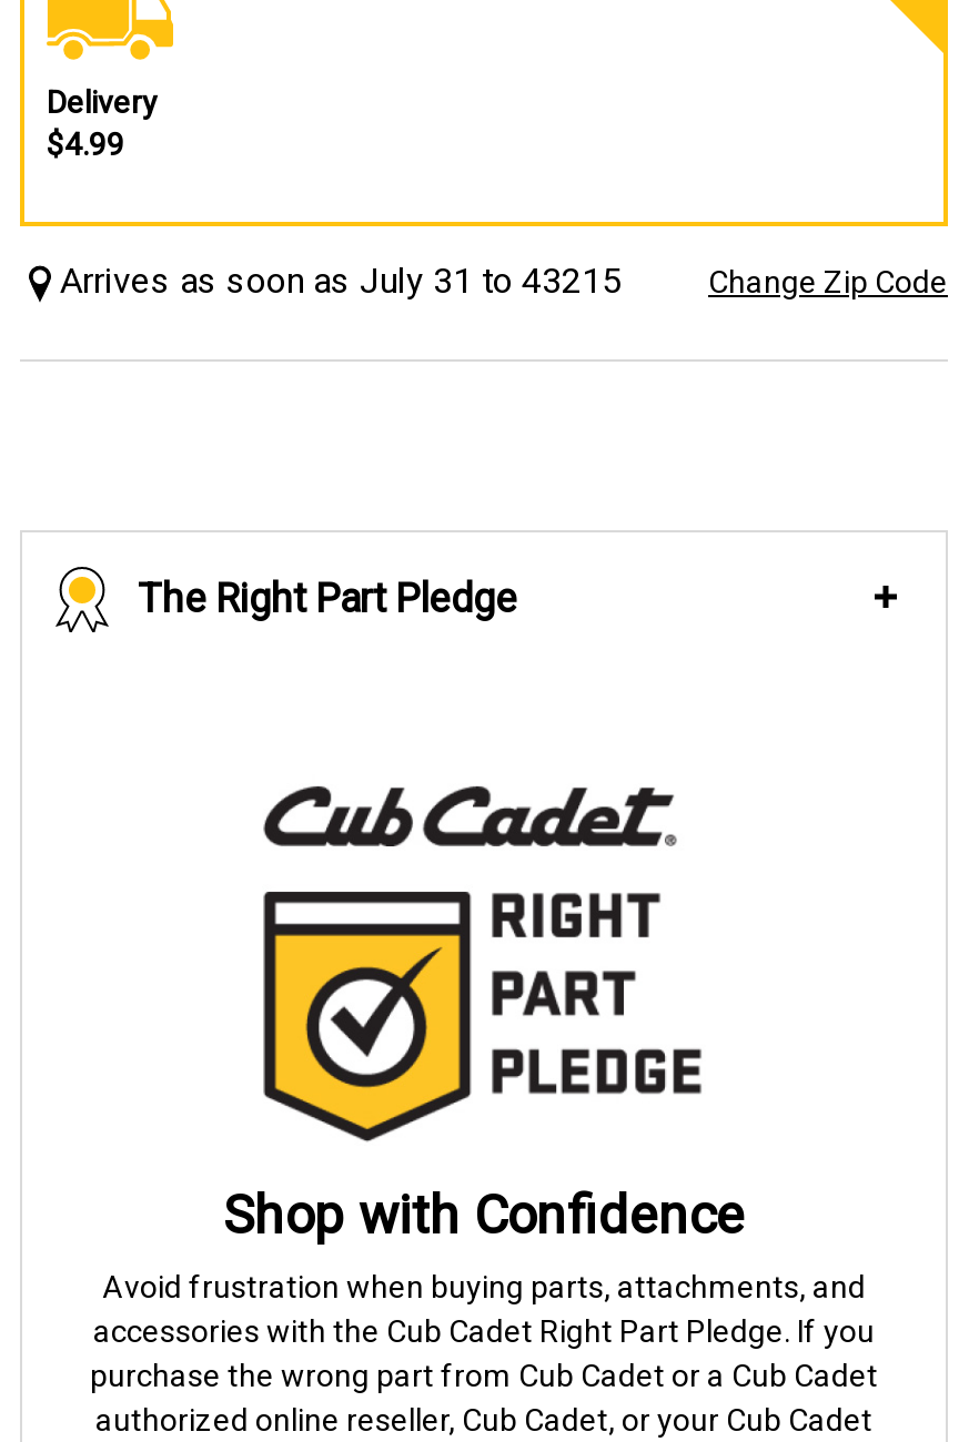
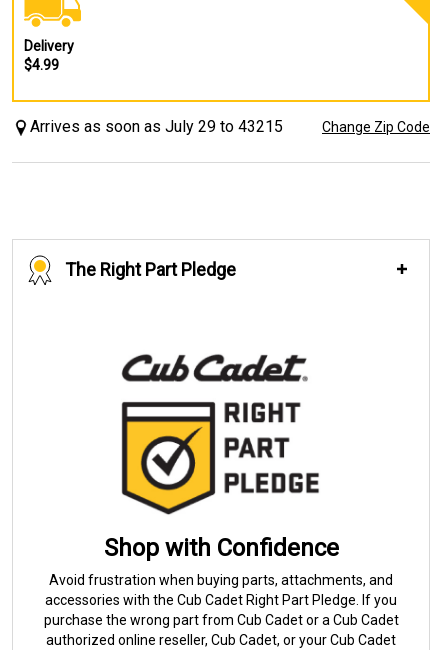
[60,260,622,302] Arrives as soon as July 31 to 43215 -> [30,117,283,136] Arrives as soon as July 29 to 43215

